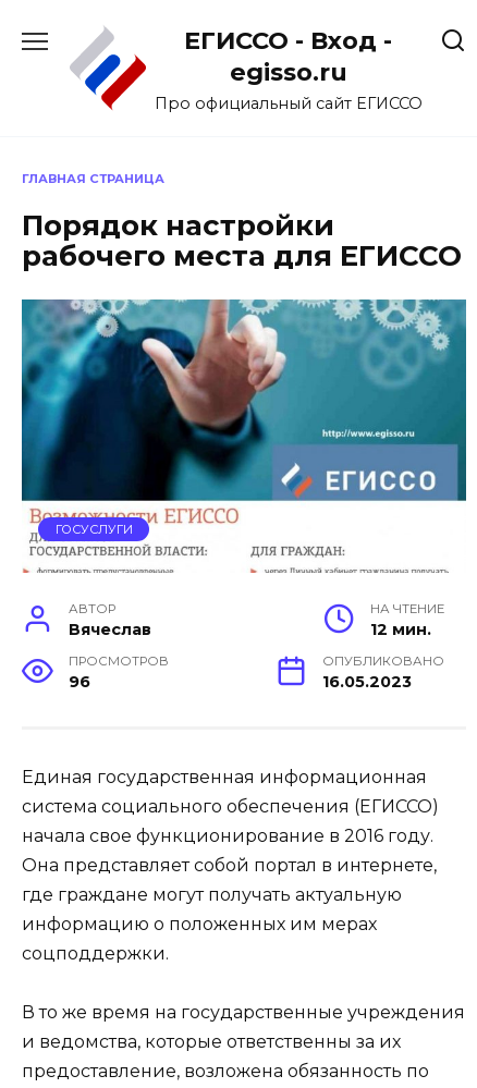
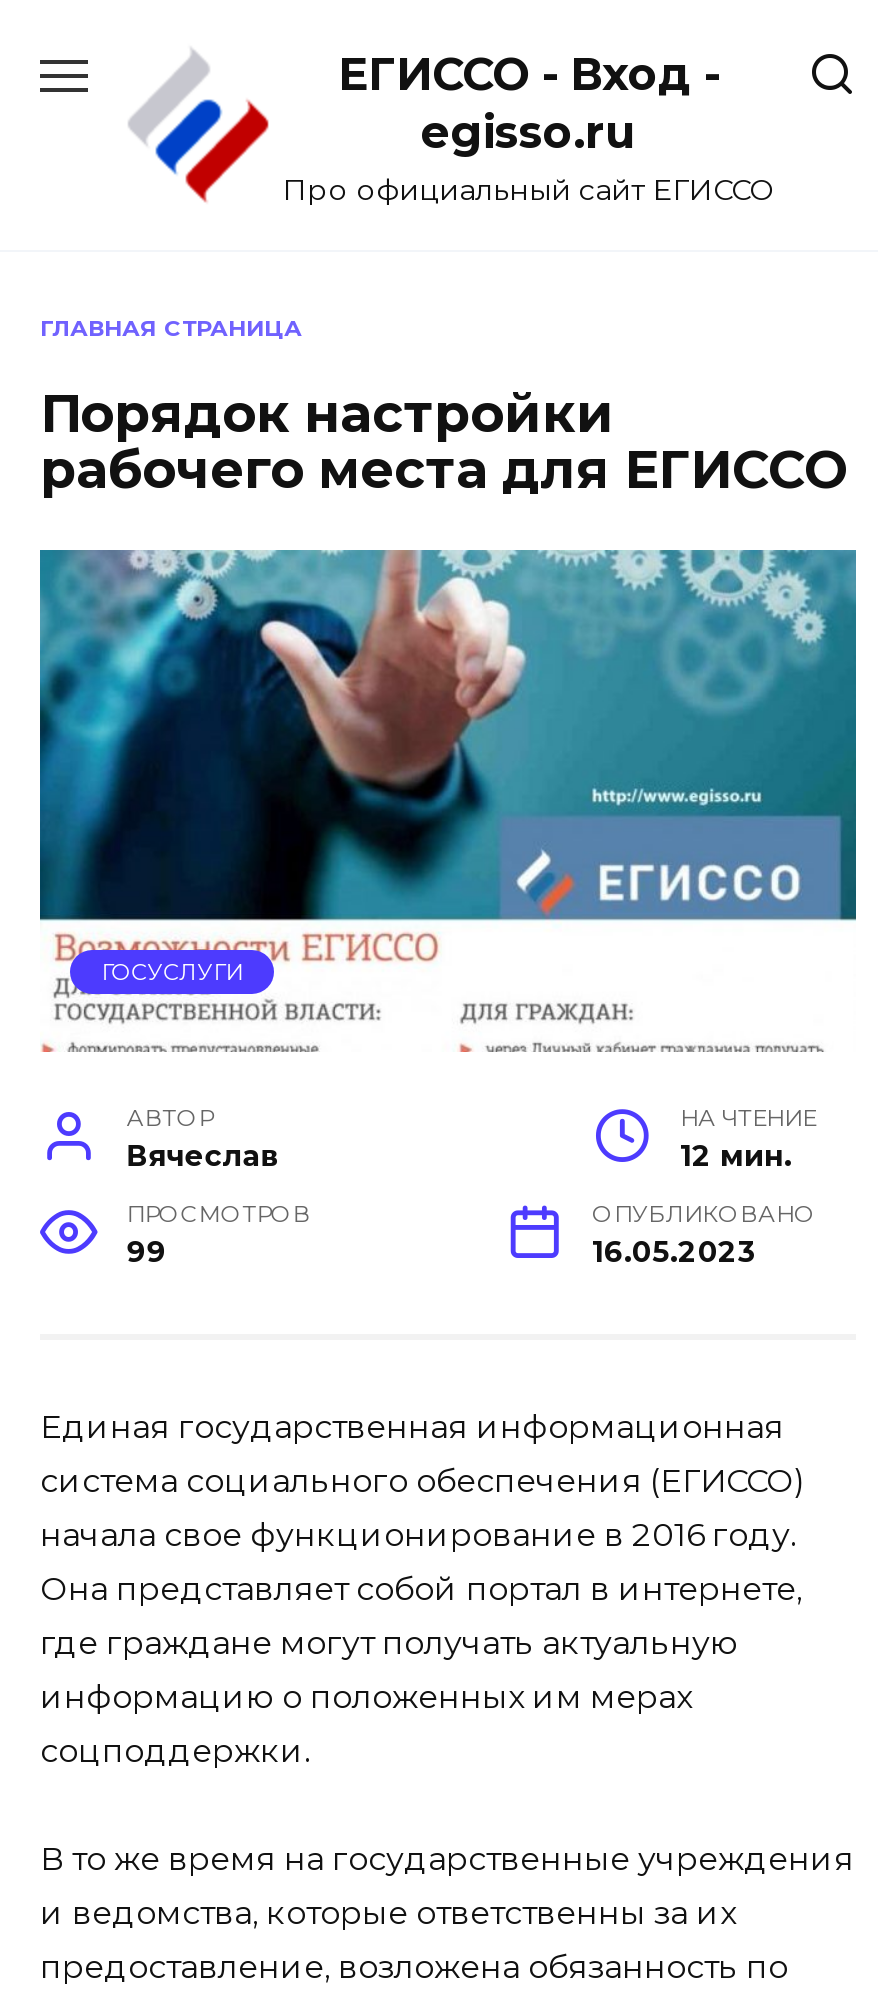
[69,672,91,691] 96 -> [126,1234,166,1270] 99

